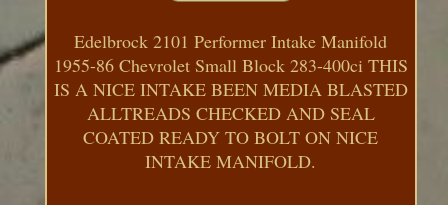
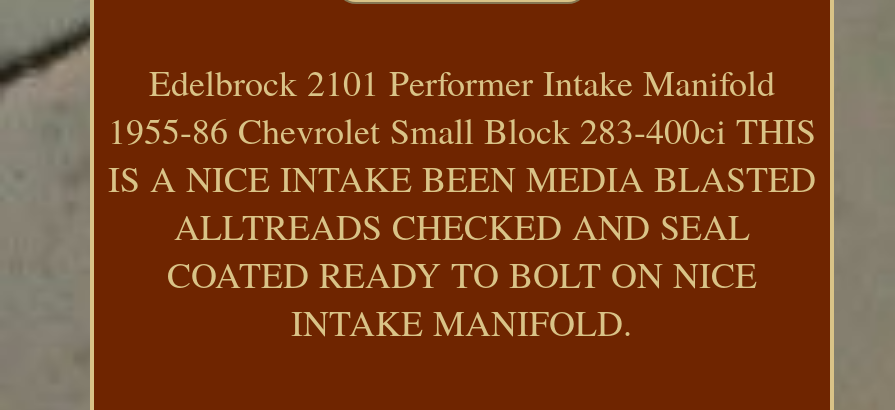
[3,10,46,69] [image] -> [6,18,92,138] [image]

